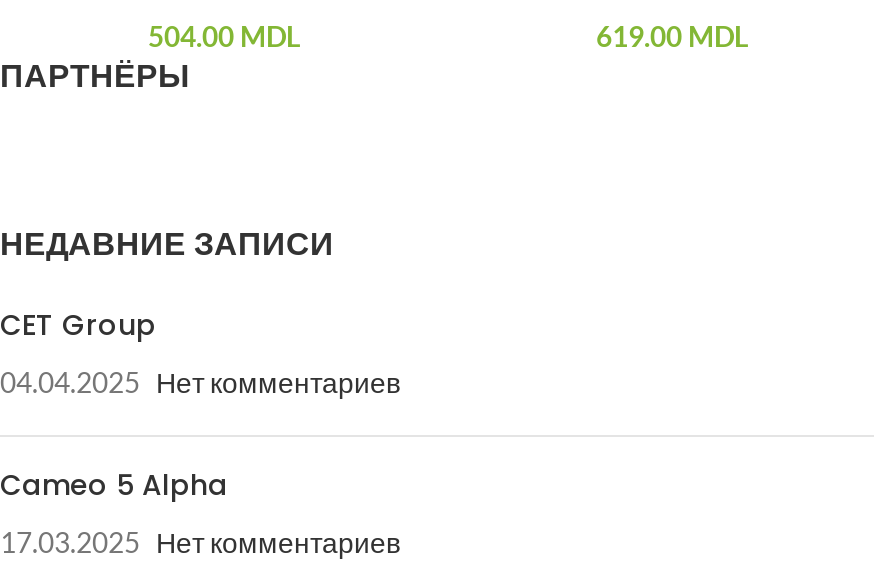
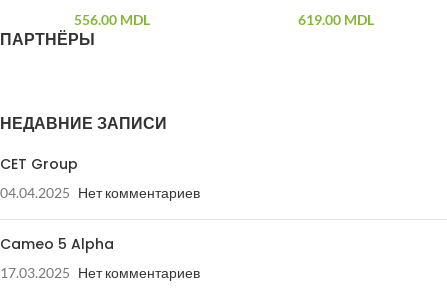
[148,19,300,53] 504.00 MDL -> [74,11,150,28] 556.00 MDL

